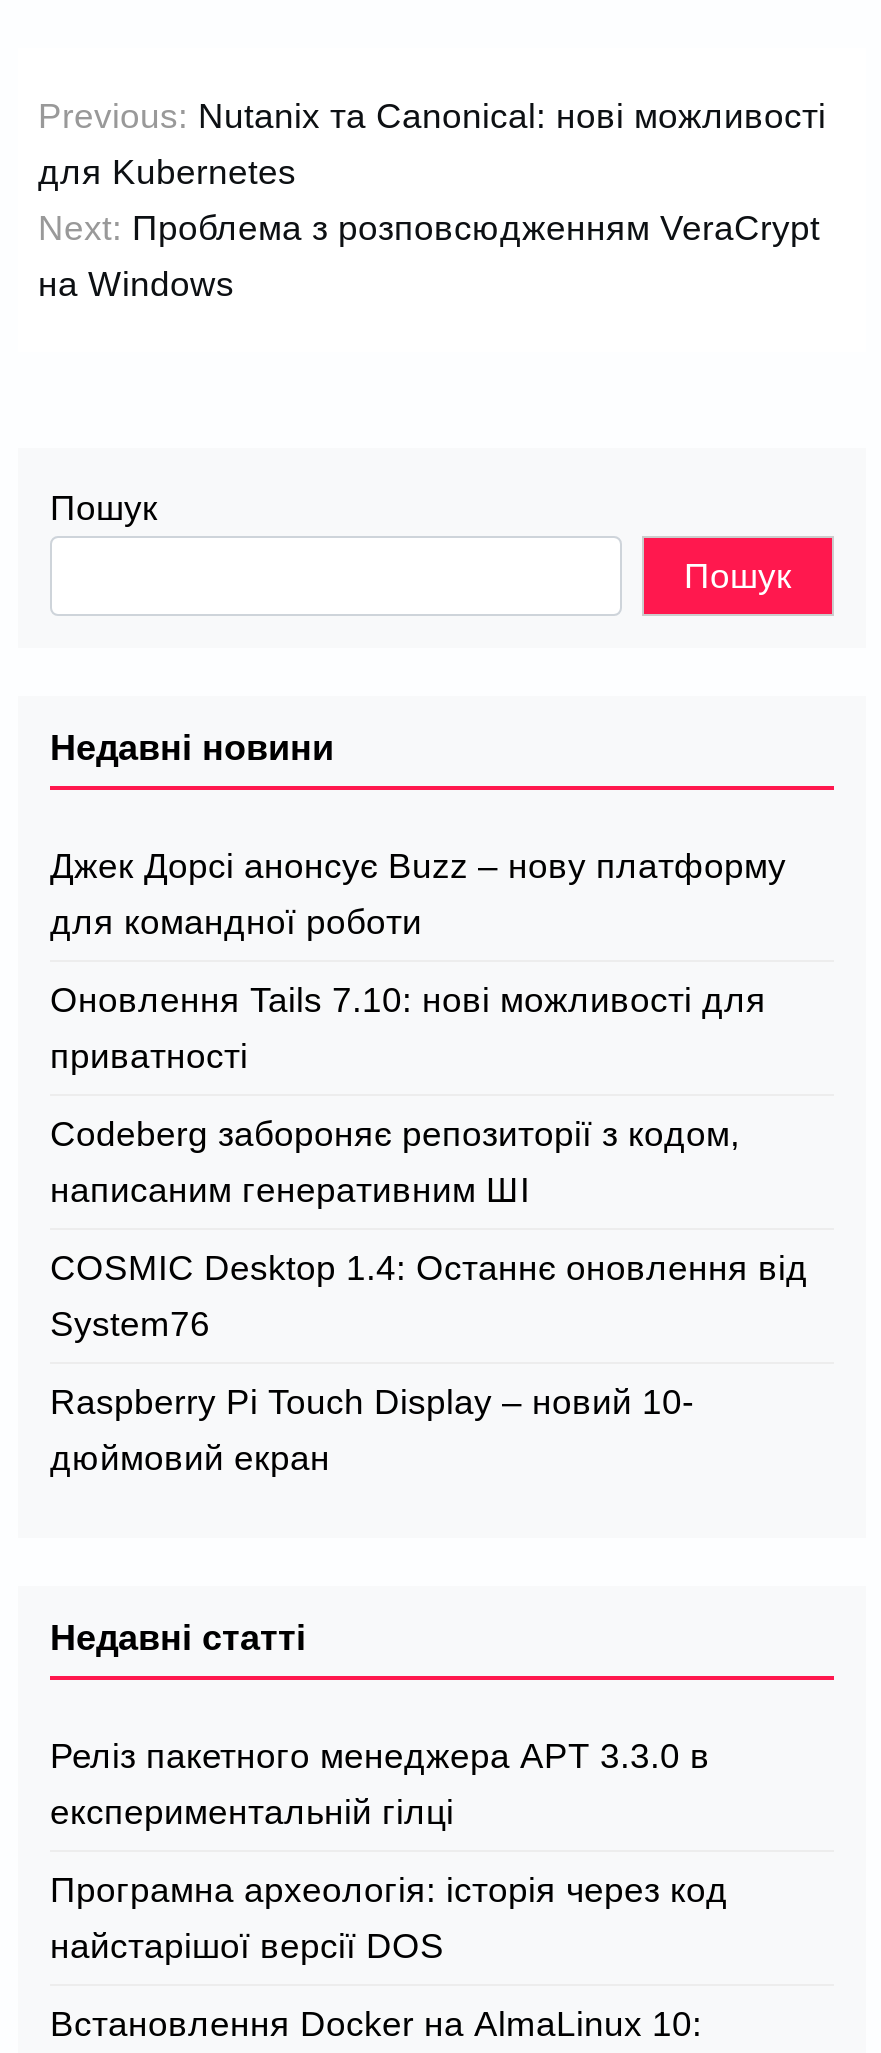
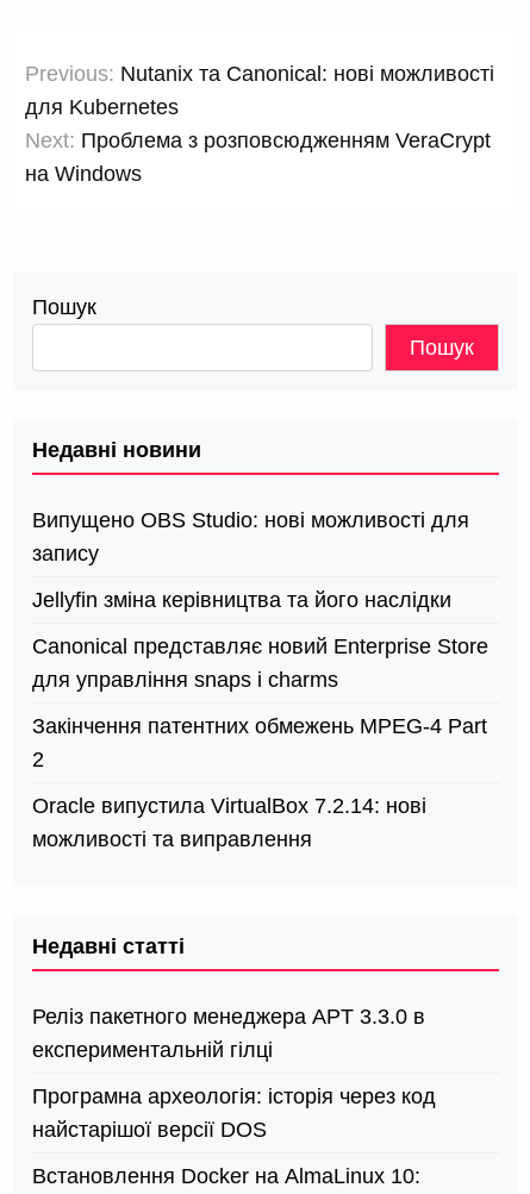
[50,846,786,942] Джек Дорсі анонсує Buzz – нову платформу | для командної роботи -> [32,509,469,566] Випущено OBS Studio: нові можливості для | запису
[50,980,766,1076] Оновлення Tails 7.10: нові можливості для | приватності -> [32,588,451,612] Jellyfin зміна керівництва та його наслідки
[50,1114,740,1210] Codeberg забороняє репозиторії з кодом, | написаним генеративним ШІ -> [32,635,488,692] Canonical представляє новий Enterprise Store | для управління snaps і charms
[50,1248,808,1344] COSMIC Desktop 1.4: Останнє оновлення від | System76 -> [32,714,487,772] Закінчення патентних обмежень MPEG-4 Part | 2
[50,1382,694,1478] Raspberry Pi Touch Display – новий 10- | дюймовий екран -> [32,794,426,851] Oracle випустила VirtualBox 7.2.14: нові | можливості та виправлення

